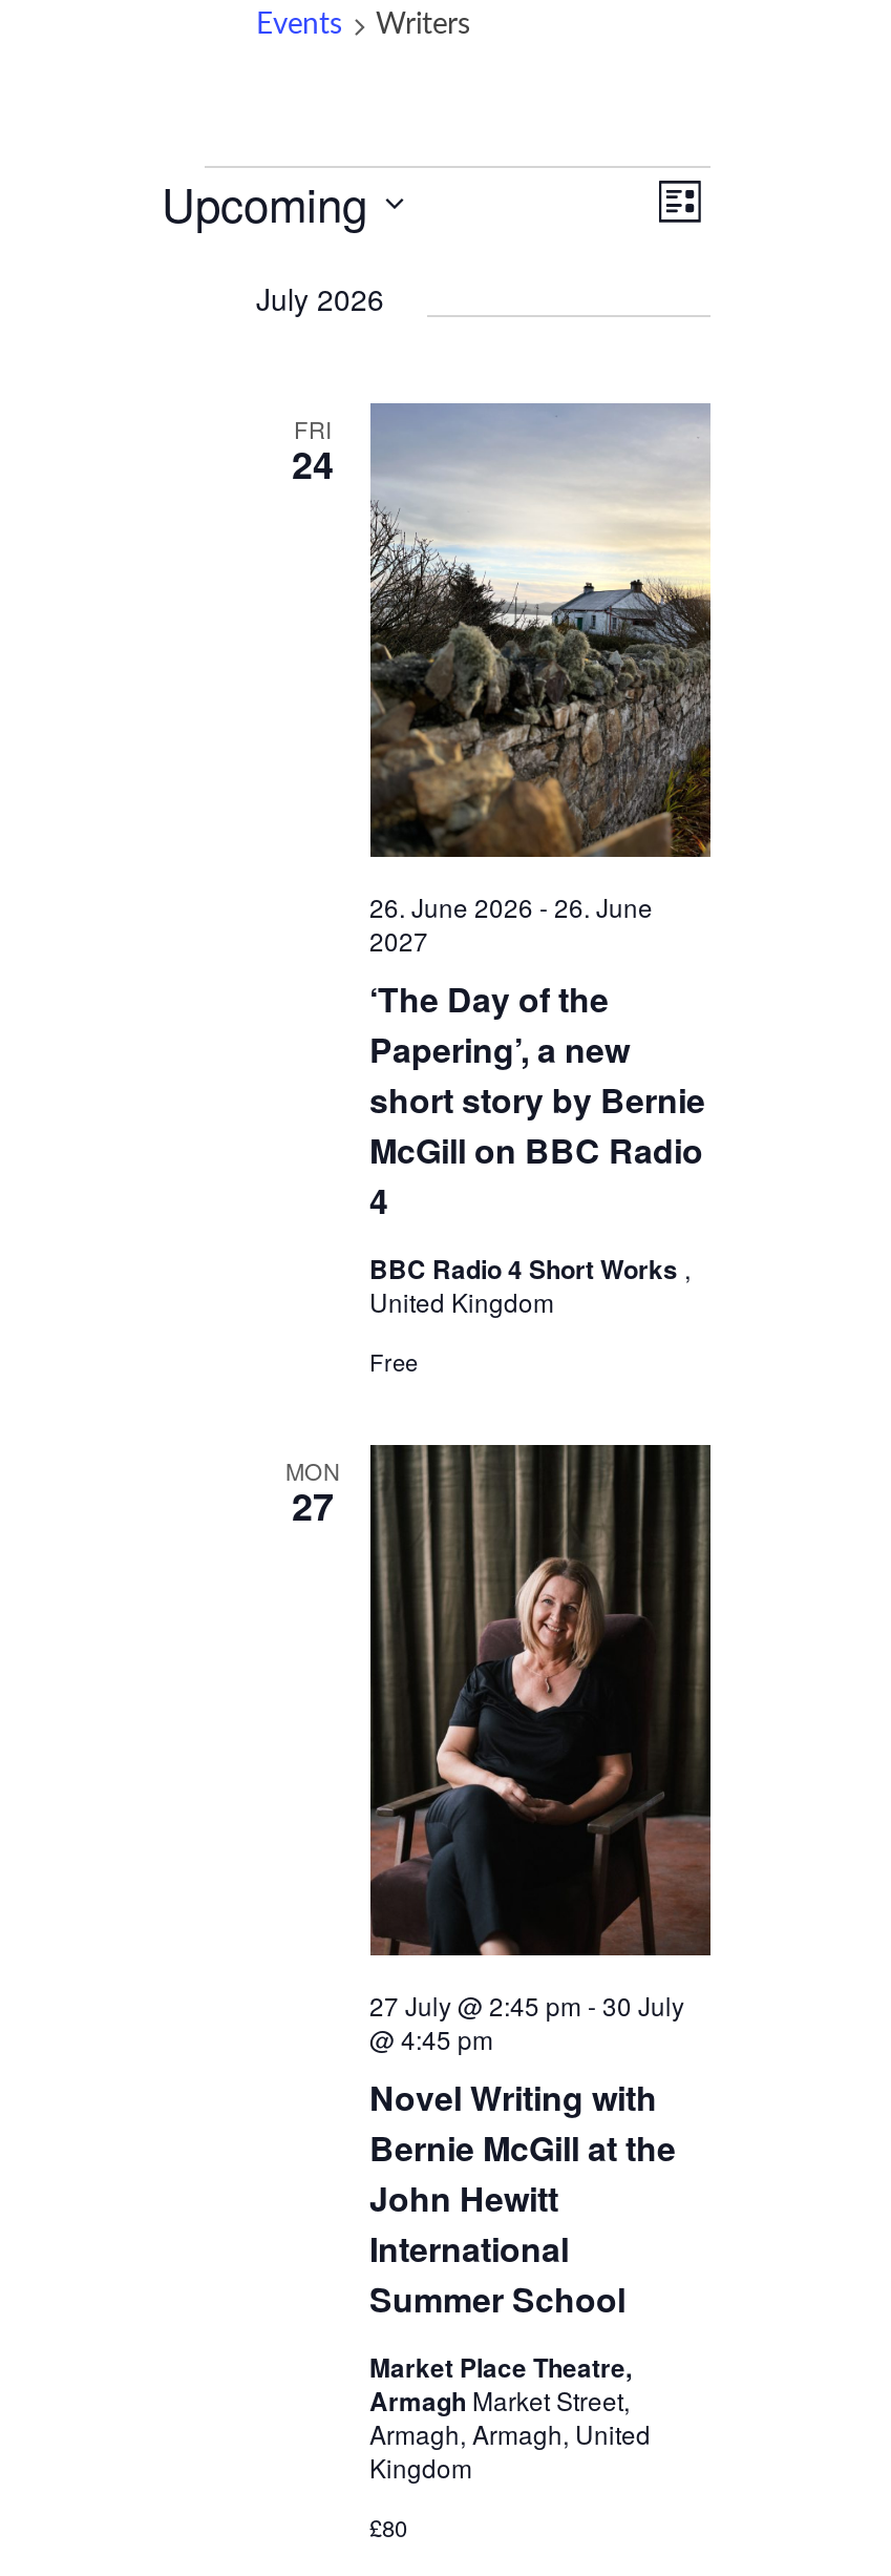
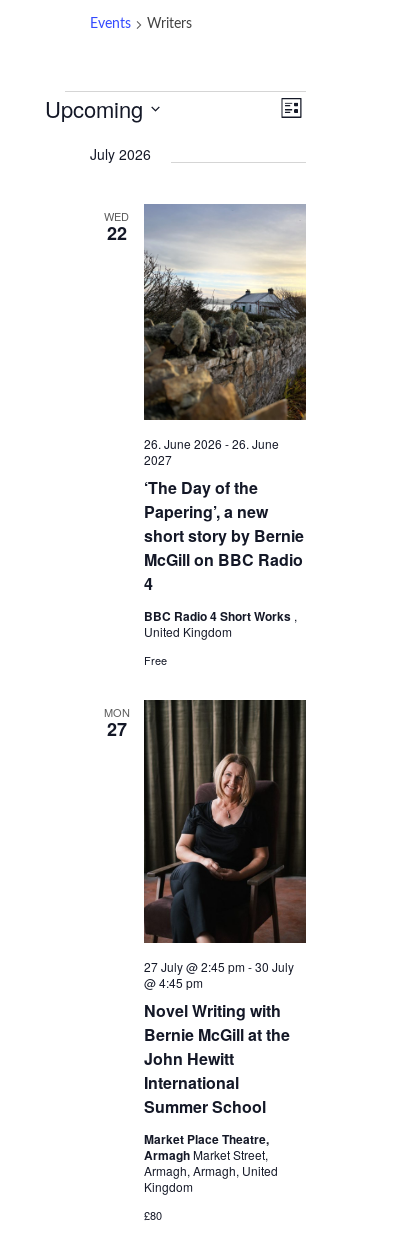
[292,412,334,492] FRI | 24 -> [104,208,129,246] WED | 22

